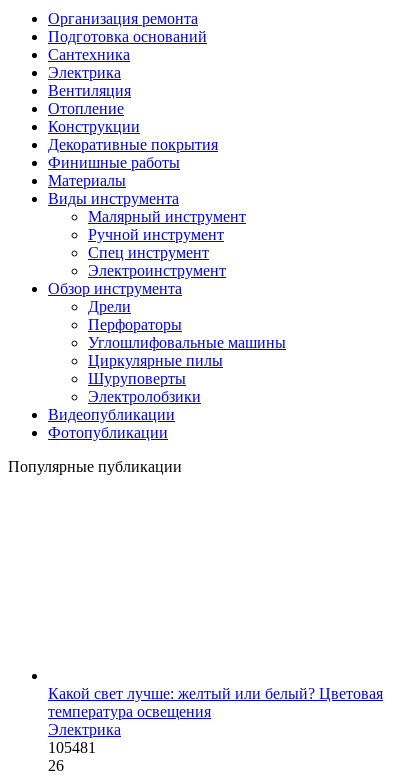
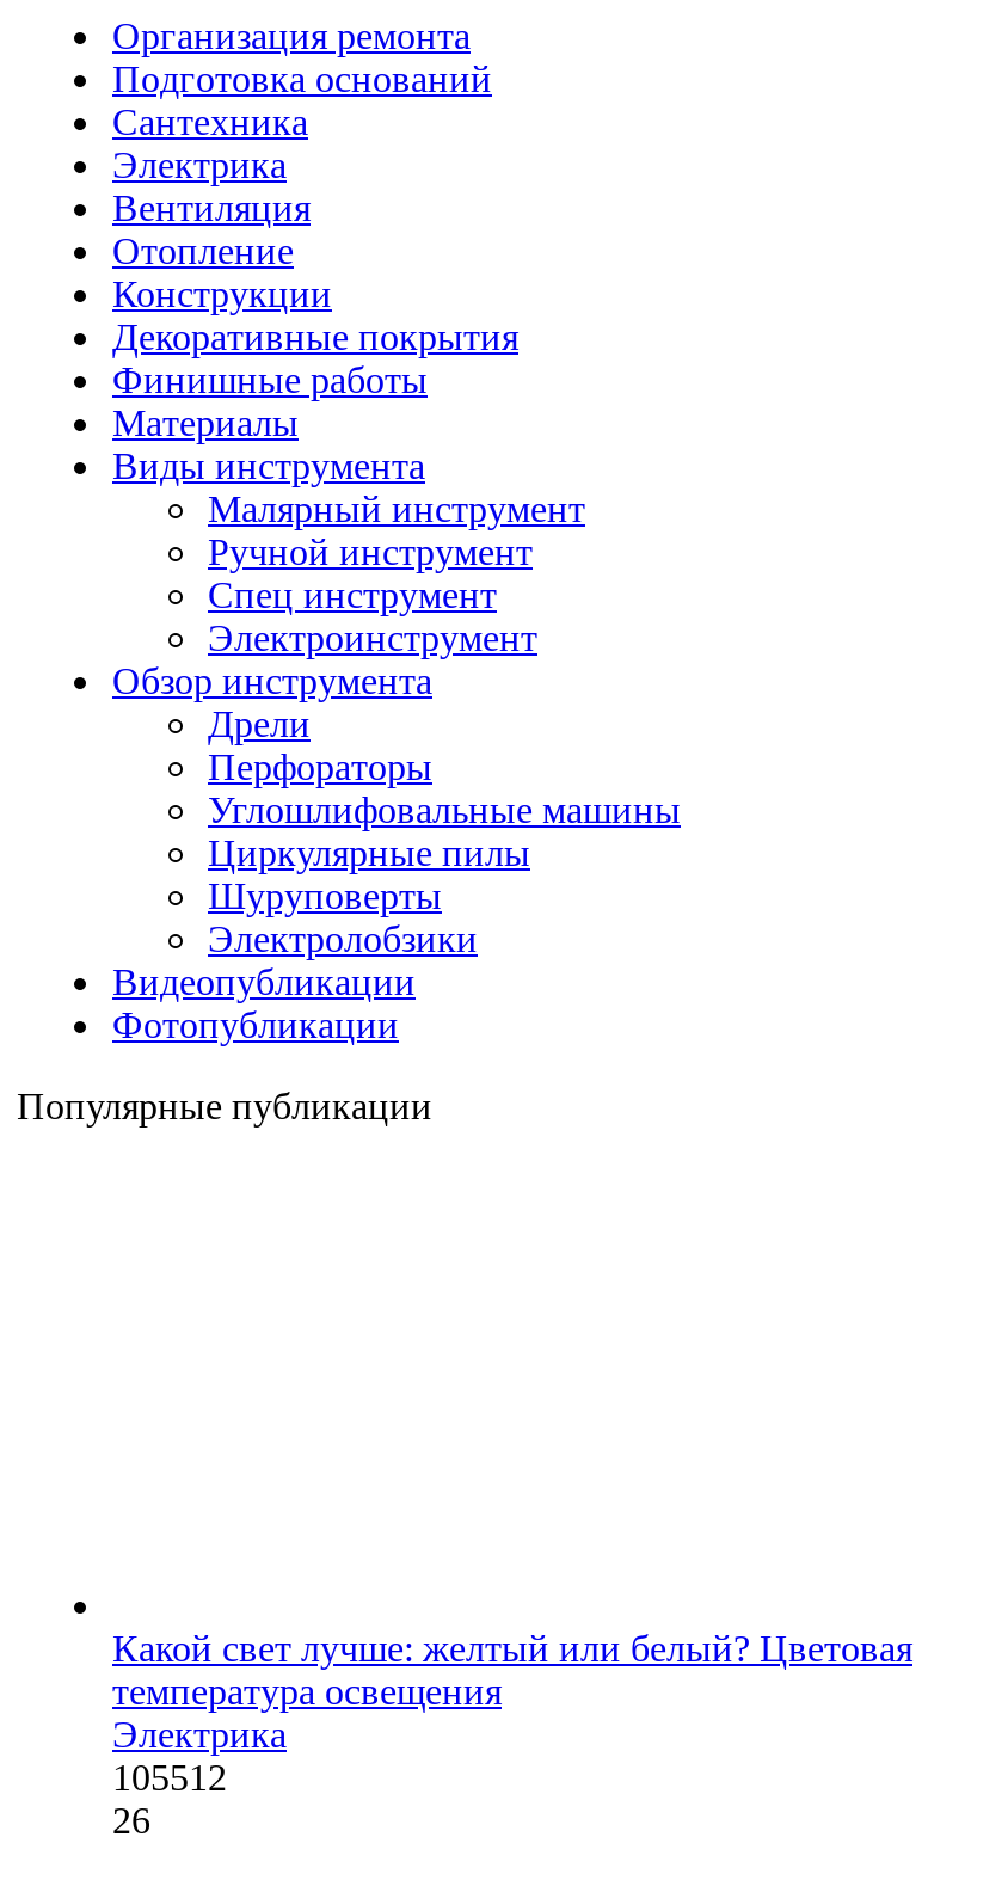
[48,739,96,756] 105481 -> [112,1756,227,1797] 105512

